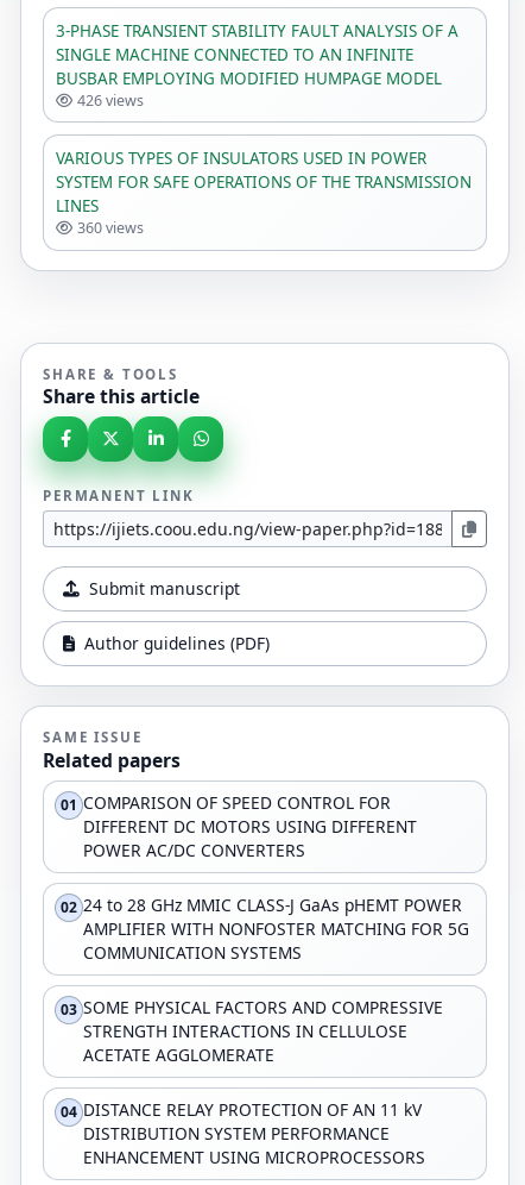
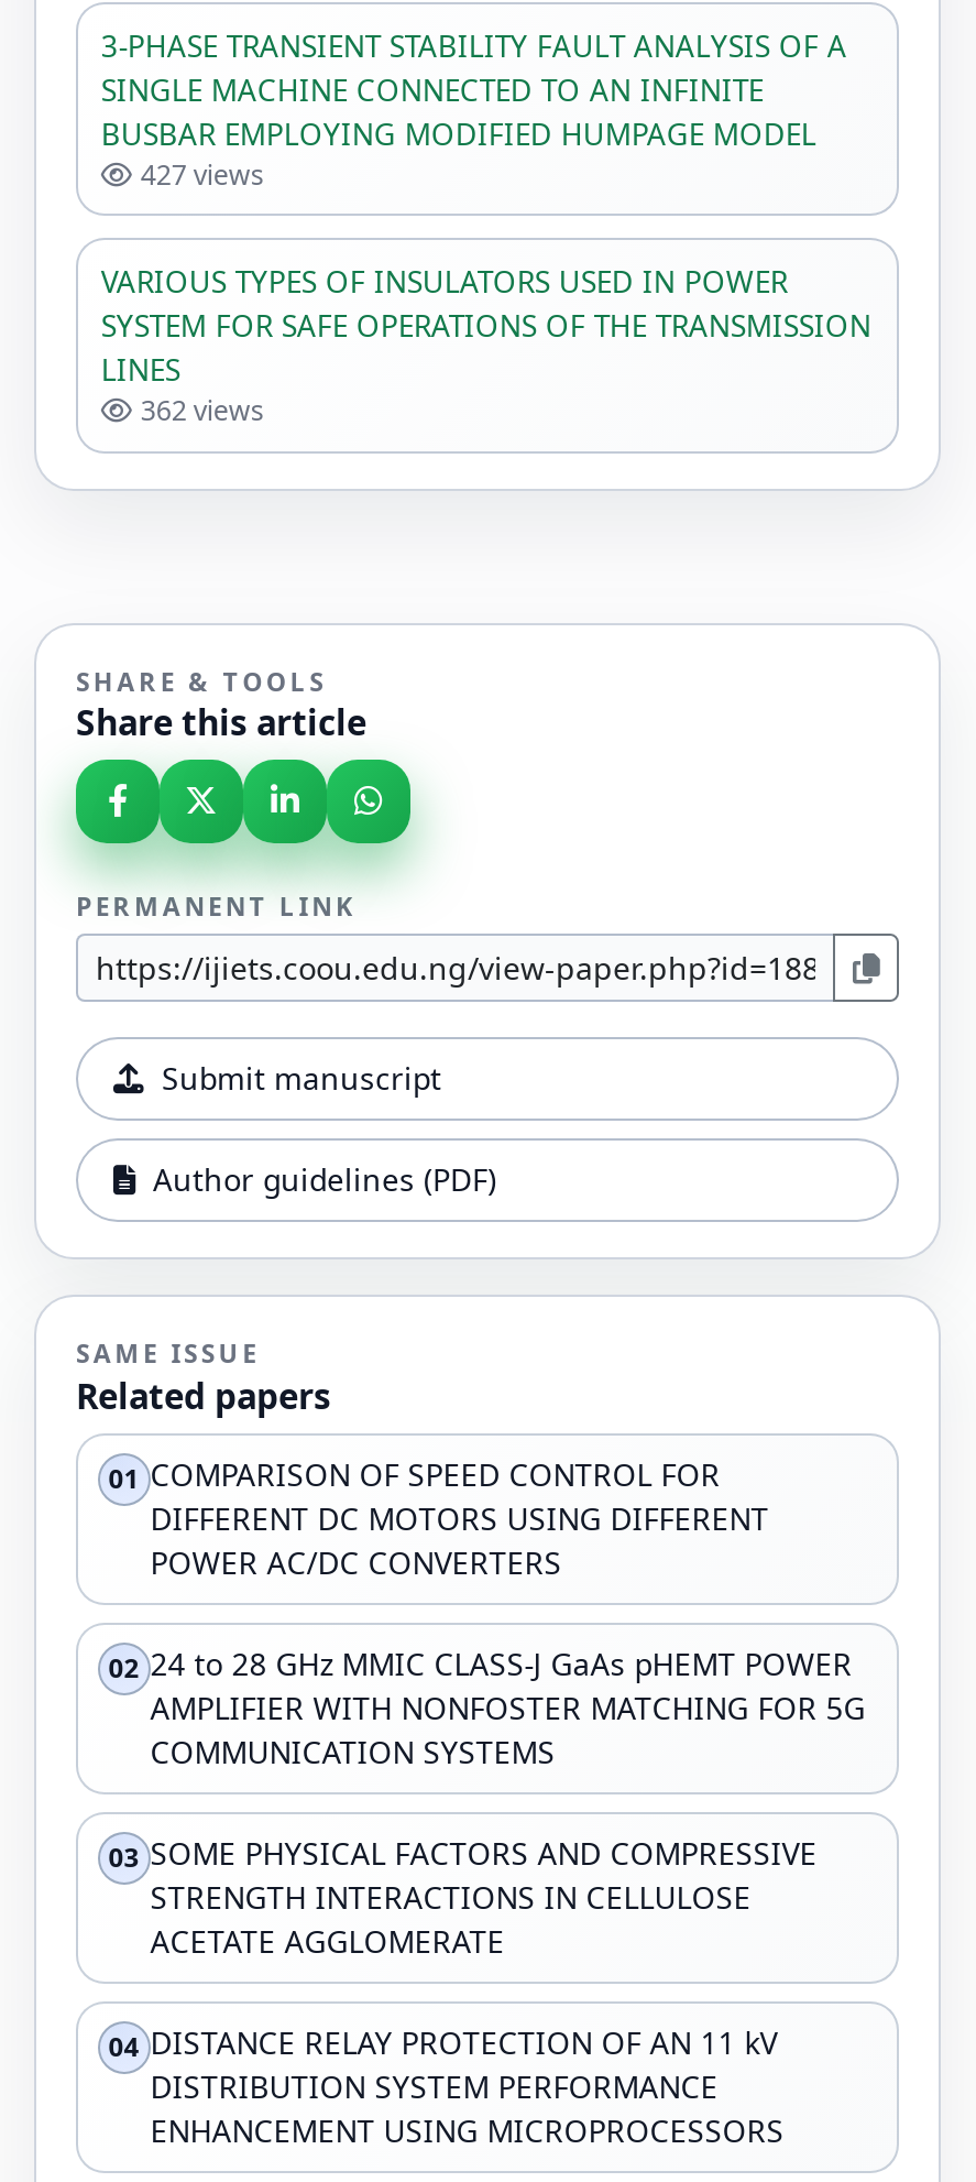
[78,90,144,110] 426 views -> [141,155,264,193] 427 views
[78,217,144,238] 360 views -> [141,391,264,429] 362 views

